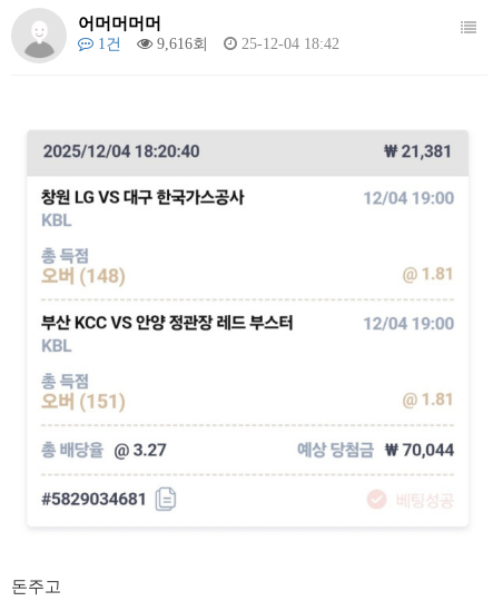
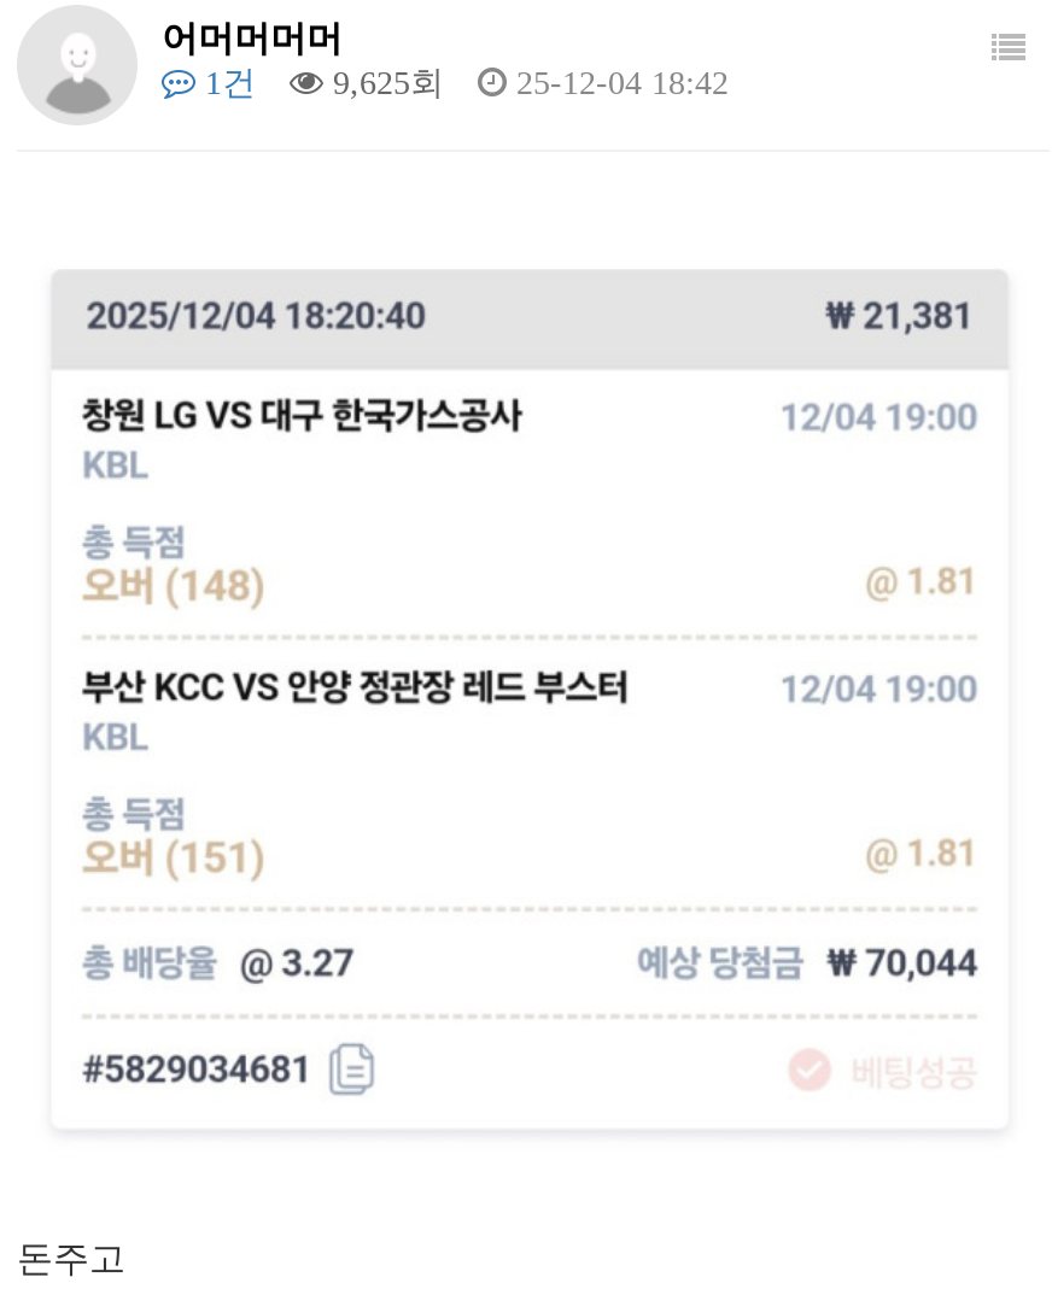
[93,36,339,52] 1건 9,616회 25-12-04 18:42 -> [195,65,729,101] 1건 9,625회 25-12-04 18:42

